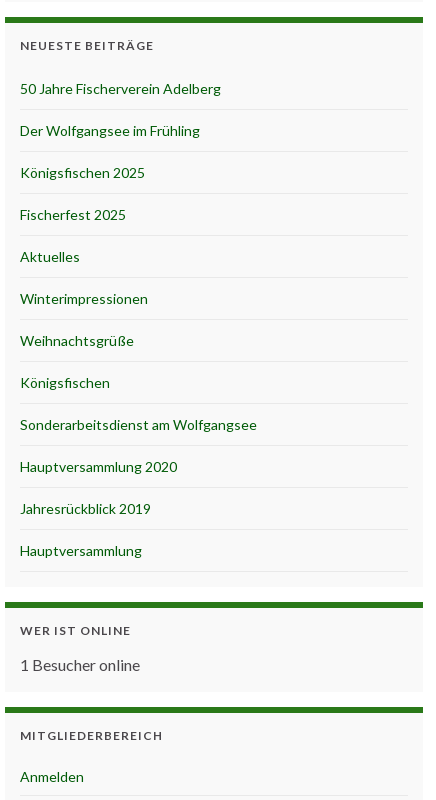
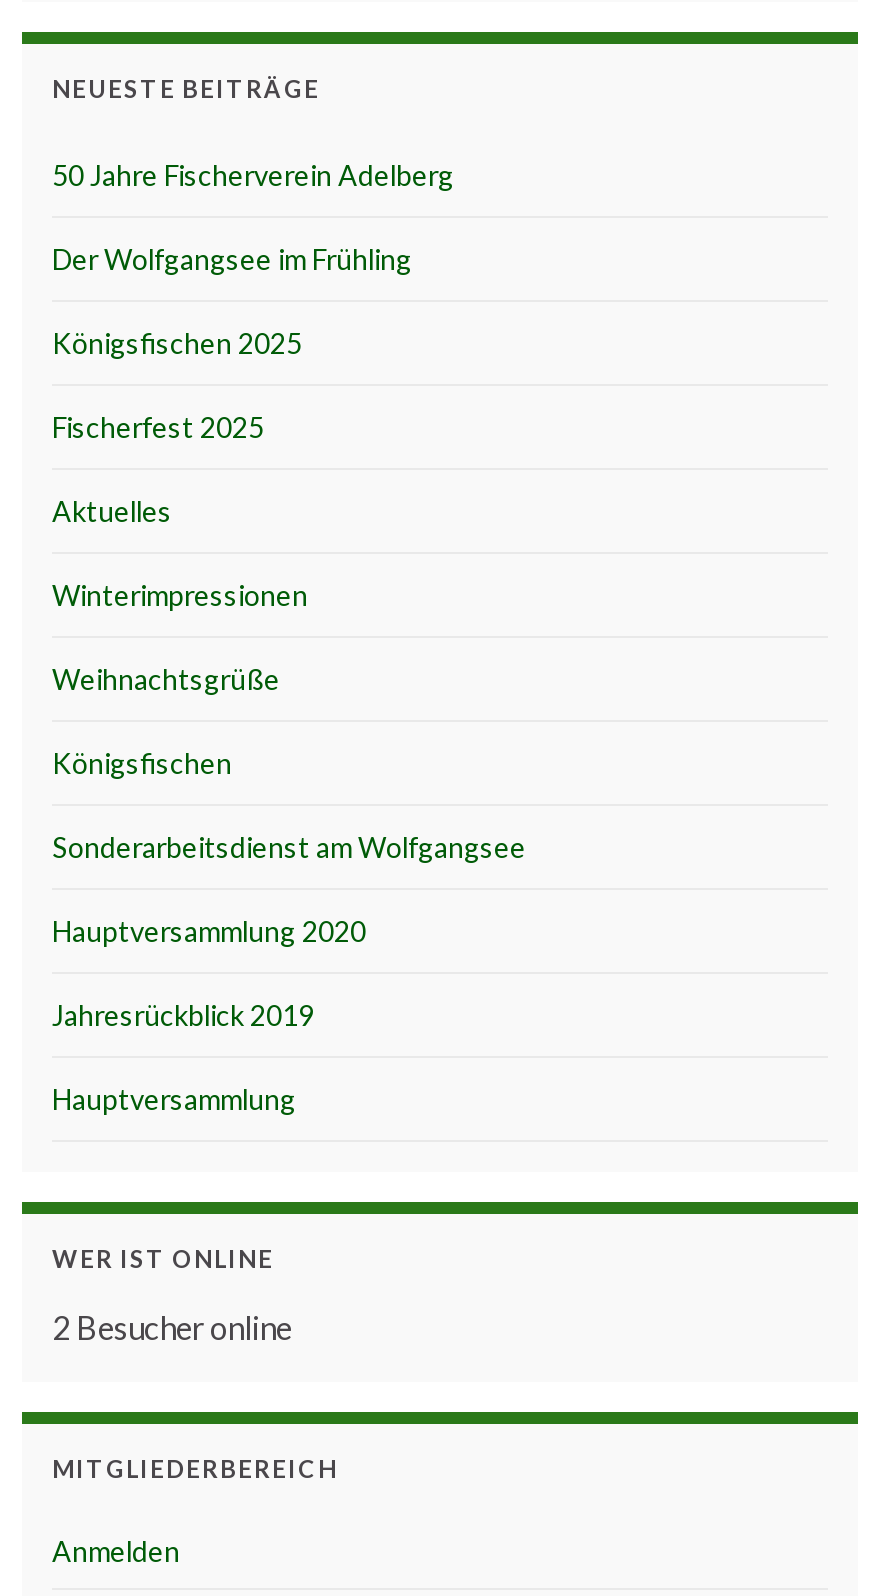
[20,655,140,674] 1 Besucher online -> [52,1309,292,1347] 2 Besucher online

